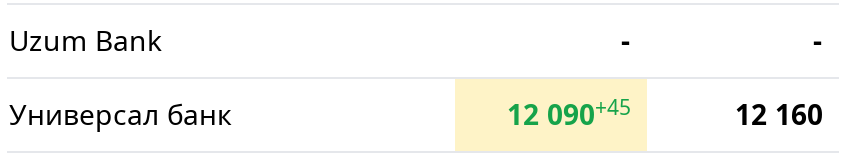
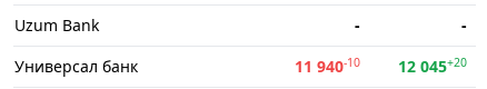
[507,93,823,133] 12 090+45 | 12 160 -> [295,54,467,77] 11 940-10 | 12 045+20

